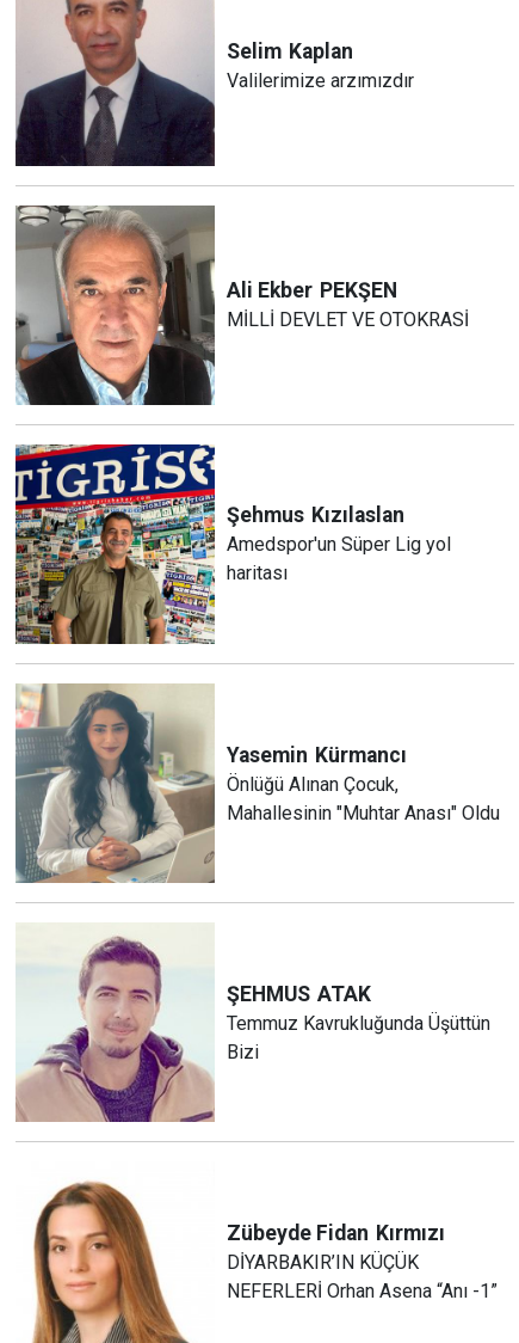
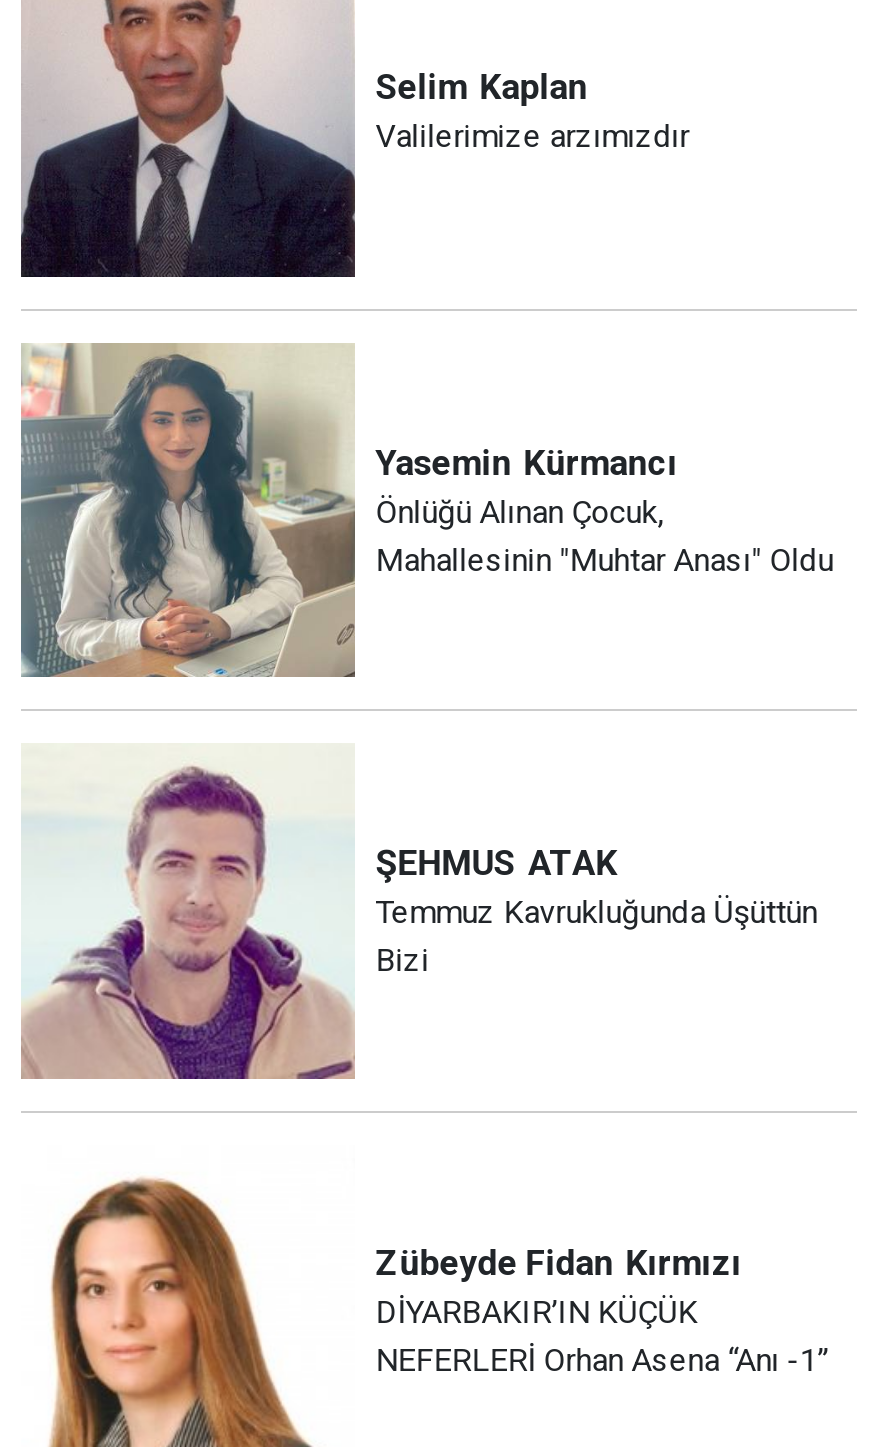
[16,206,469,405] [image] | Ali Ekber PEKŞEN | MİLLİ DEVLET VE OTOKRASİ -> none
[14,443,451,645] [image] | Şehmus Kızılaslan | Amedspor'un Süper Lig yol | haritası -> none

